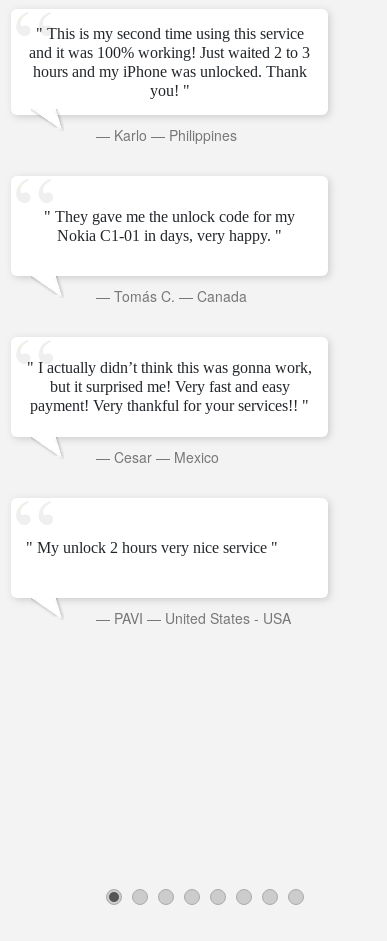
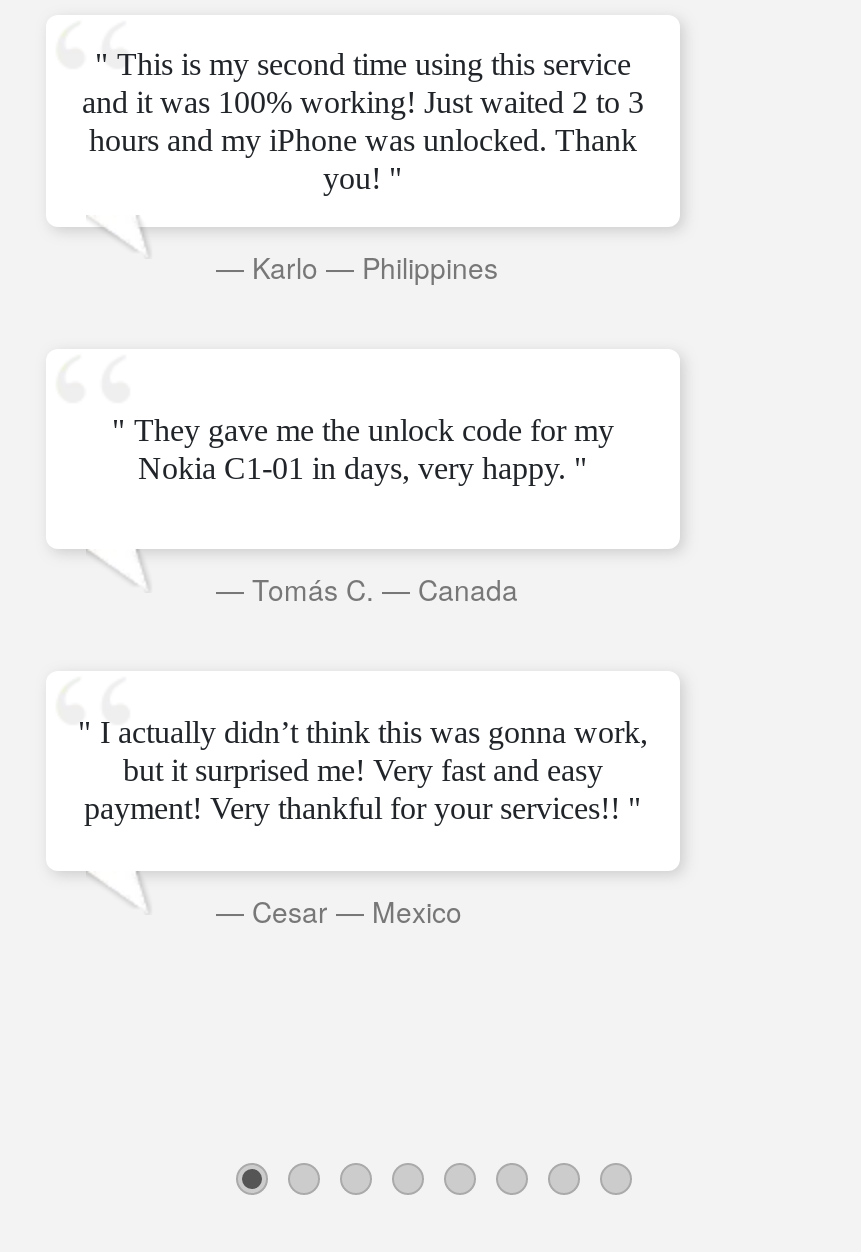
[26,539,278,556] " My unlock 2 hours very nice service " -> none
[96,608,291,628] — PAVI — United States - USA -> none

